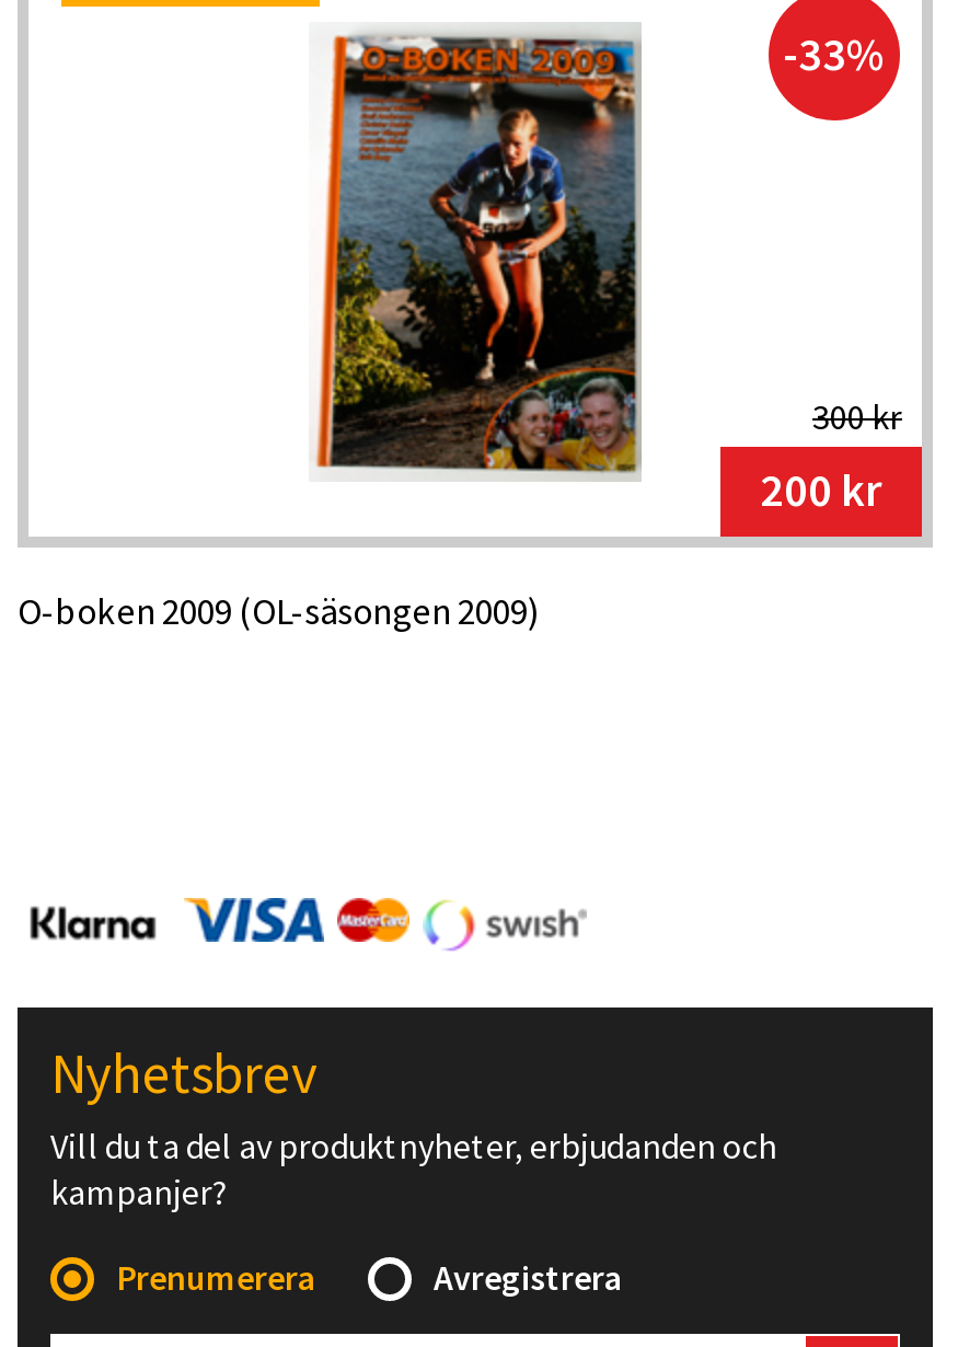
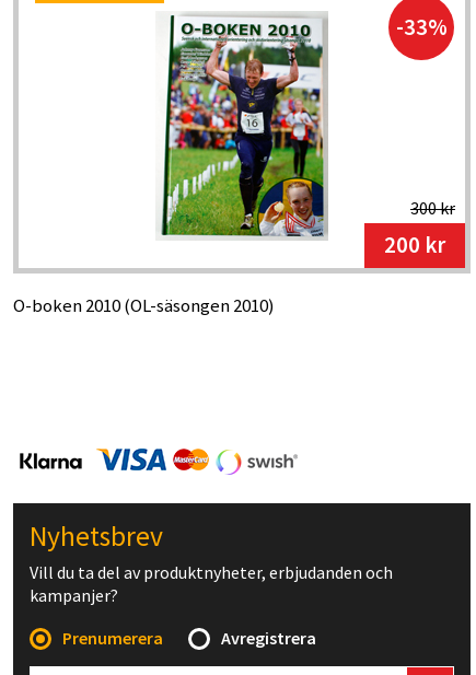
[315,31,646,473] [image] -> [161,14,328,236] [image]
[18,588,541,636] O-boken 2009 (OL-säsongen 2009) -> [13,294,275,318] O-boken 2010 (OL-säsongen 2010)

